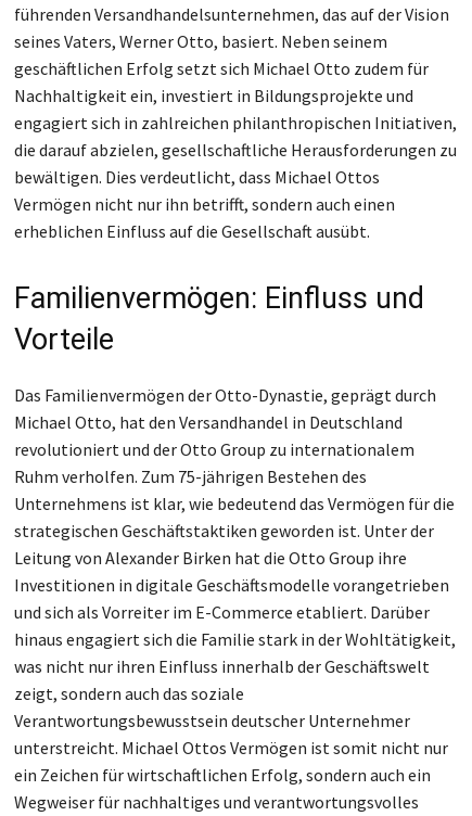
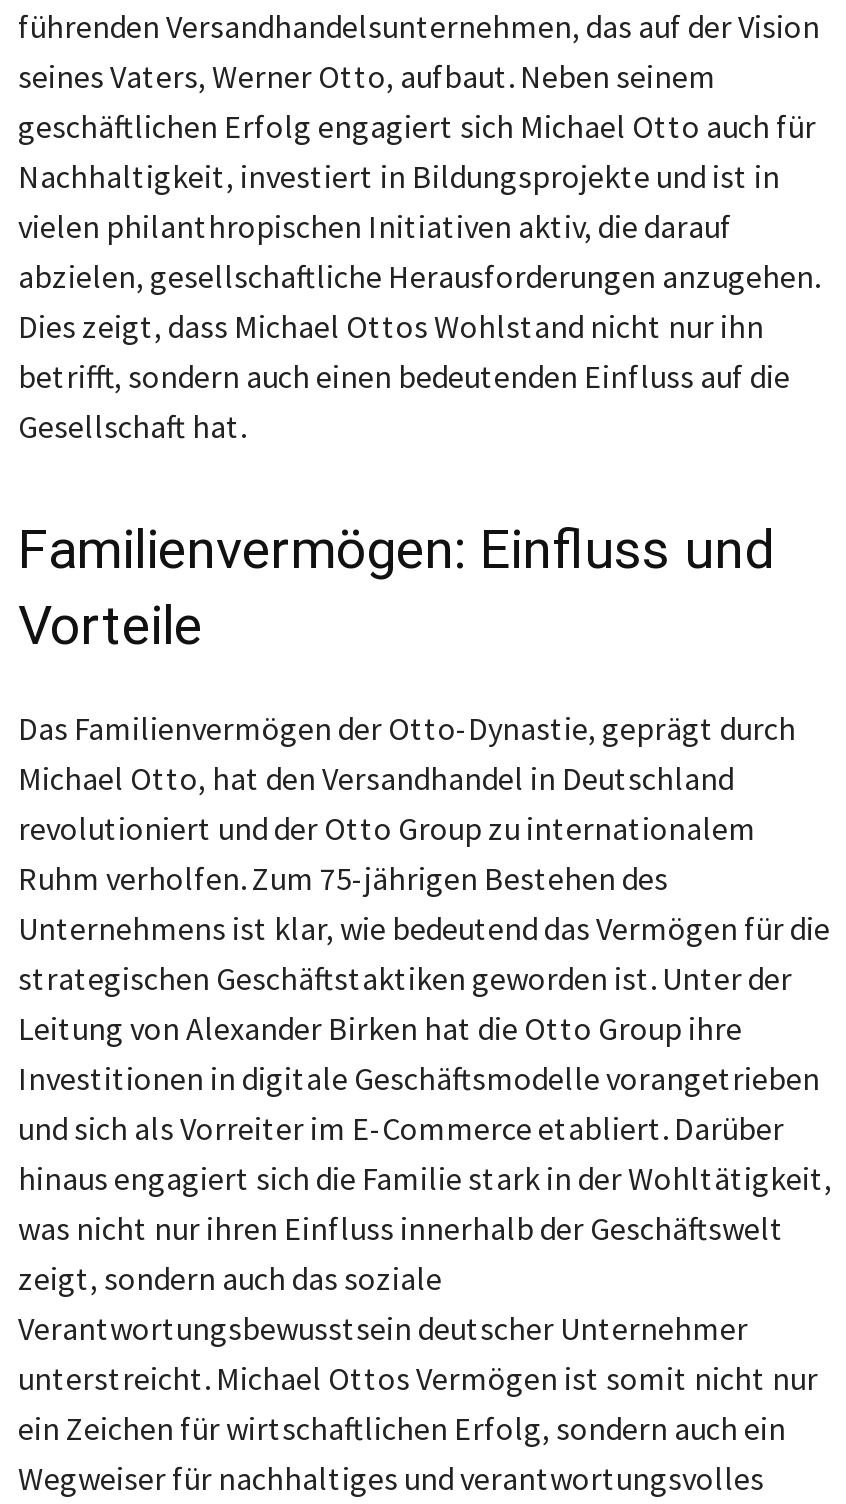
[14,30,457,242] seines Vaters, Werner Otto, basiert. Neben seinem | geschäftlichen Erfolg setzt sich Michael Otto zudem für | Nachhaltigkeit ein, investiert in Bildungsprojekte und | engagiert sich in zahlreichen philanthropischen Initiativen, | die darauf abzielen, gesellschaftliche Herausforderungen zu | bewältigen. Dies verdeutlicht, dass Michael Ottos | Vermögen nicht nur ihn betrifft, sondern auch einen | erheblichen Einfluss auf die Gesellschaft ausübt. -> [18,56,820,446] seines Vaters, Werner Otto, aufbaut. Neben seinem | geschäftlichen Erfolg engagiert sich Michael Otto auch für | Nachhaltigkeit, investiert in Bildungsprojekte und ist in | vielen philanthropischen Initiativen aktiv, die darauf | abzielen, gesellschaftliche Herausforderungen anzugehen. | Dies zeigt, dass Michael Ottos Wohlstand nicht nur ihn | betrifft, sondern auch einen bedeutenden Einfluss auf die | Gesellschaft hat.

